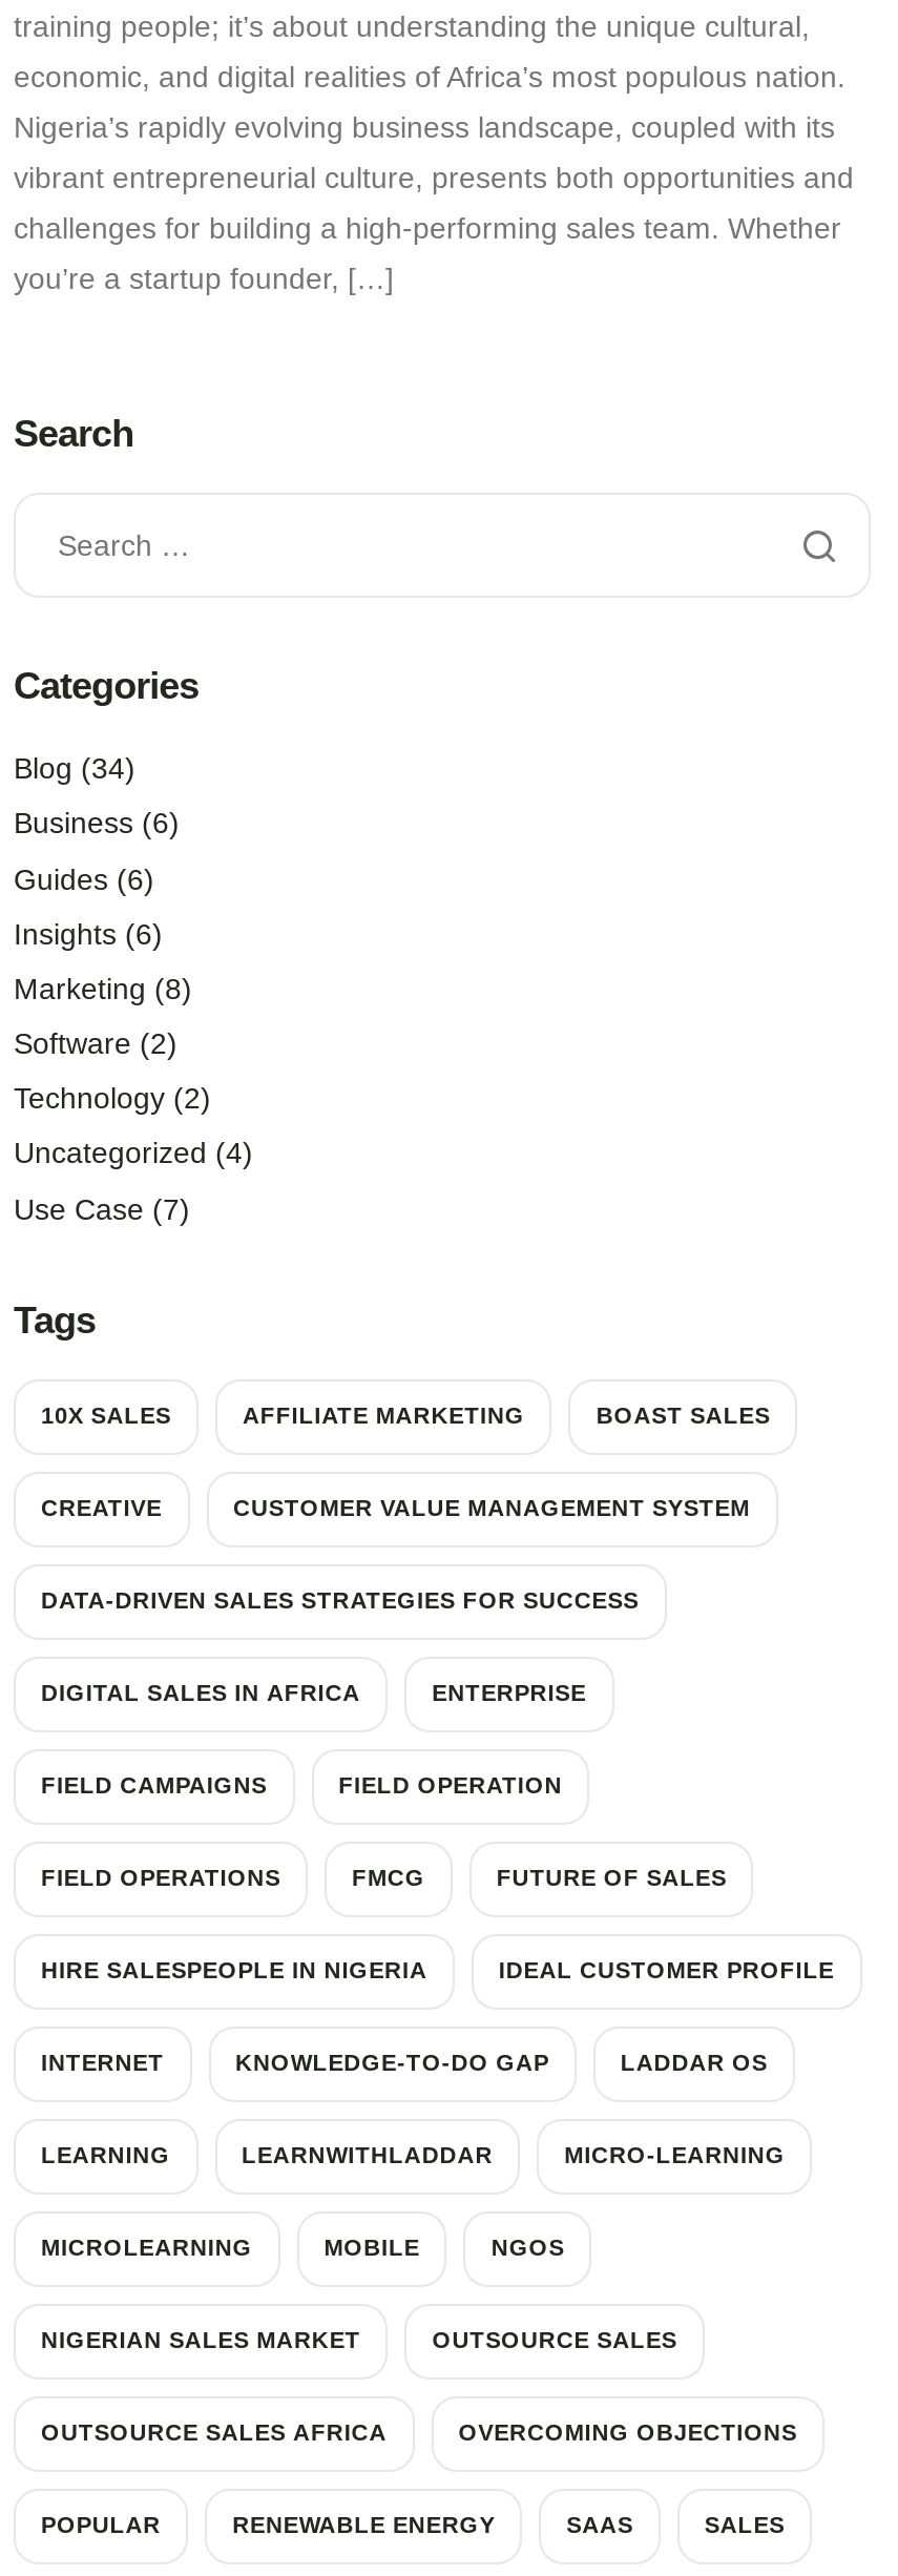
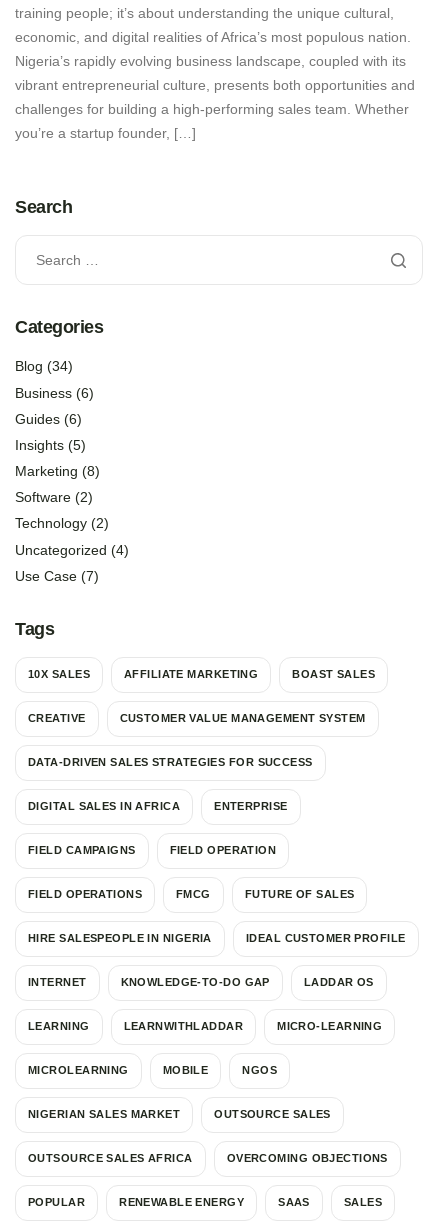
[14,917,163,951] Insights (6) -> [15,437,86,453] Insights (5)

